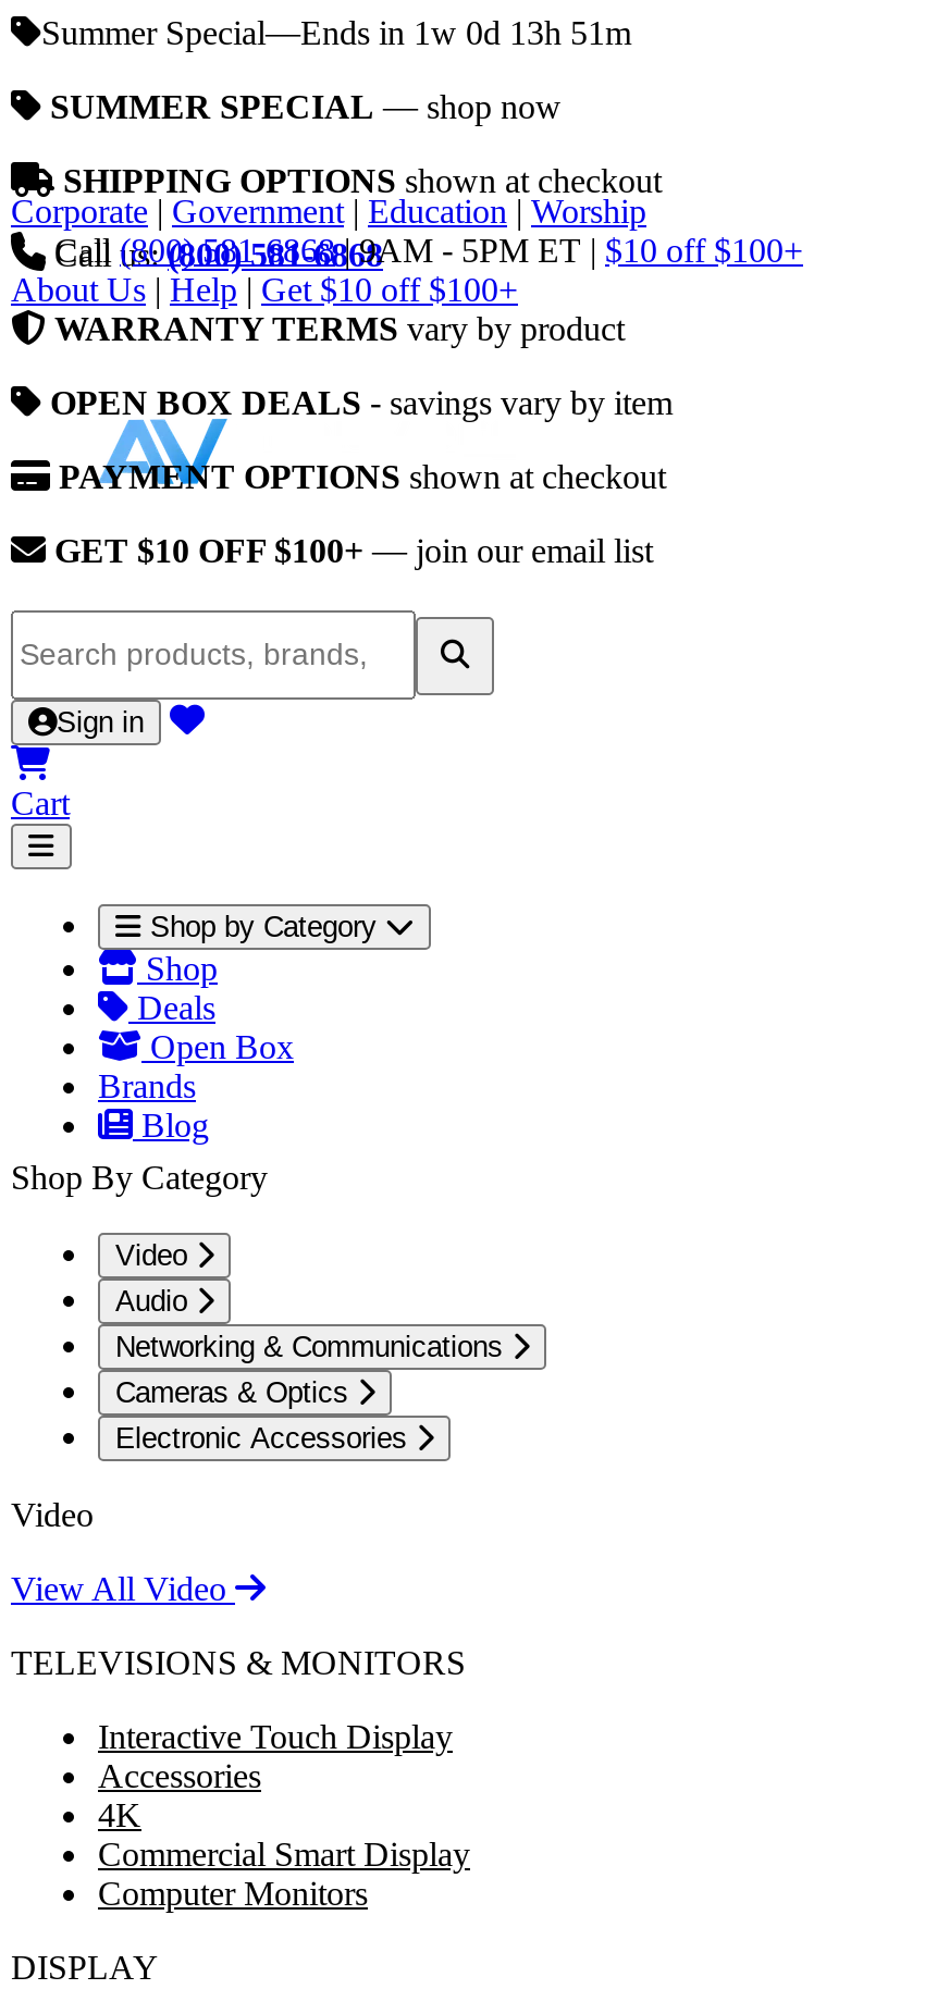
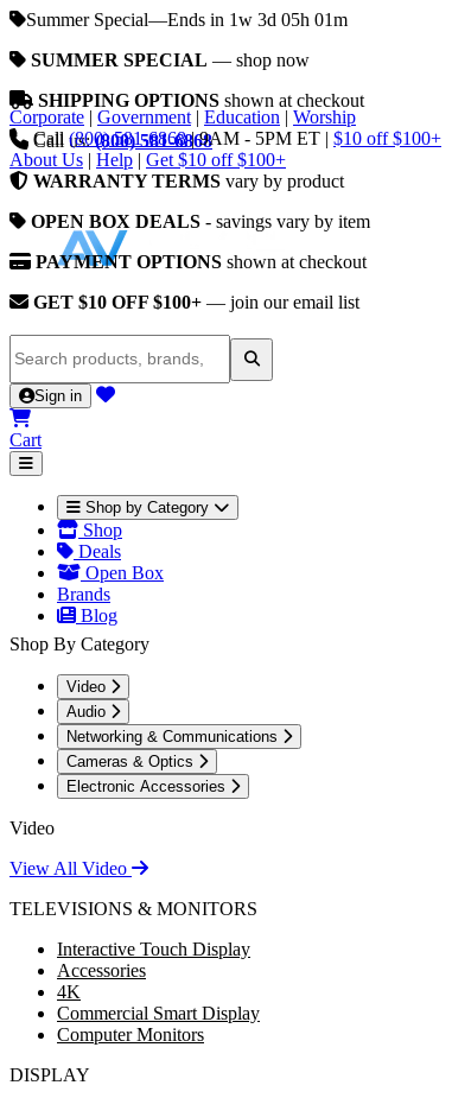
[41,14,631,51] Summer Special—Ends in 1w 0d 13h 51m -> [26,9,348,30] Summer Special—Ends in 1w 3d 05h 01m

